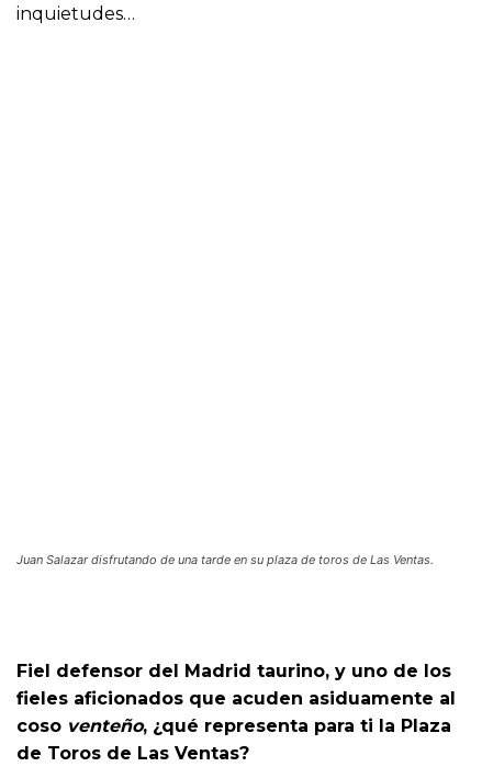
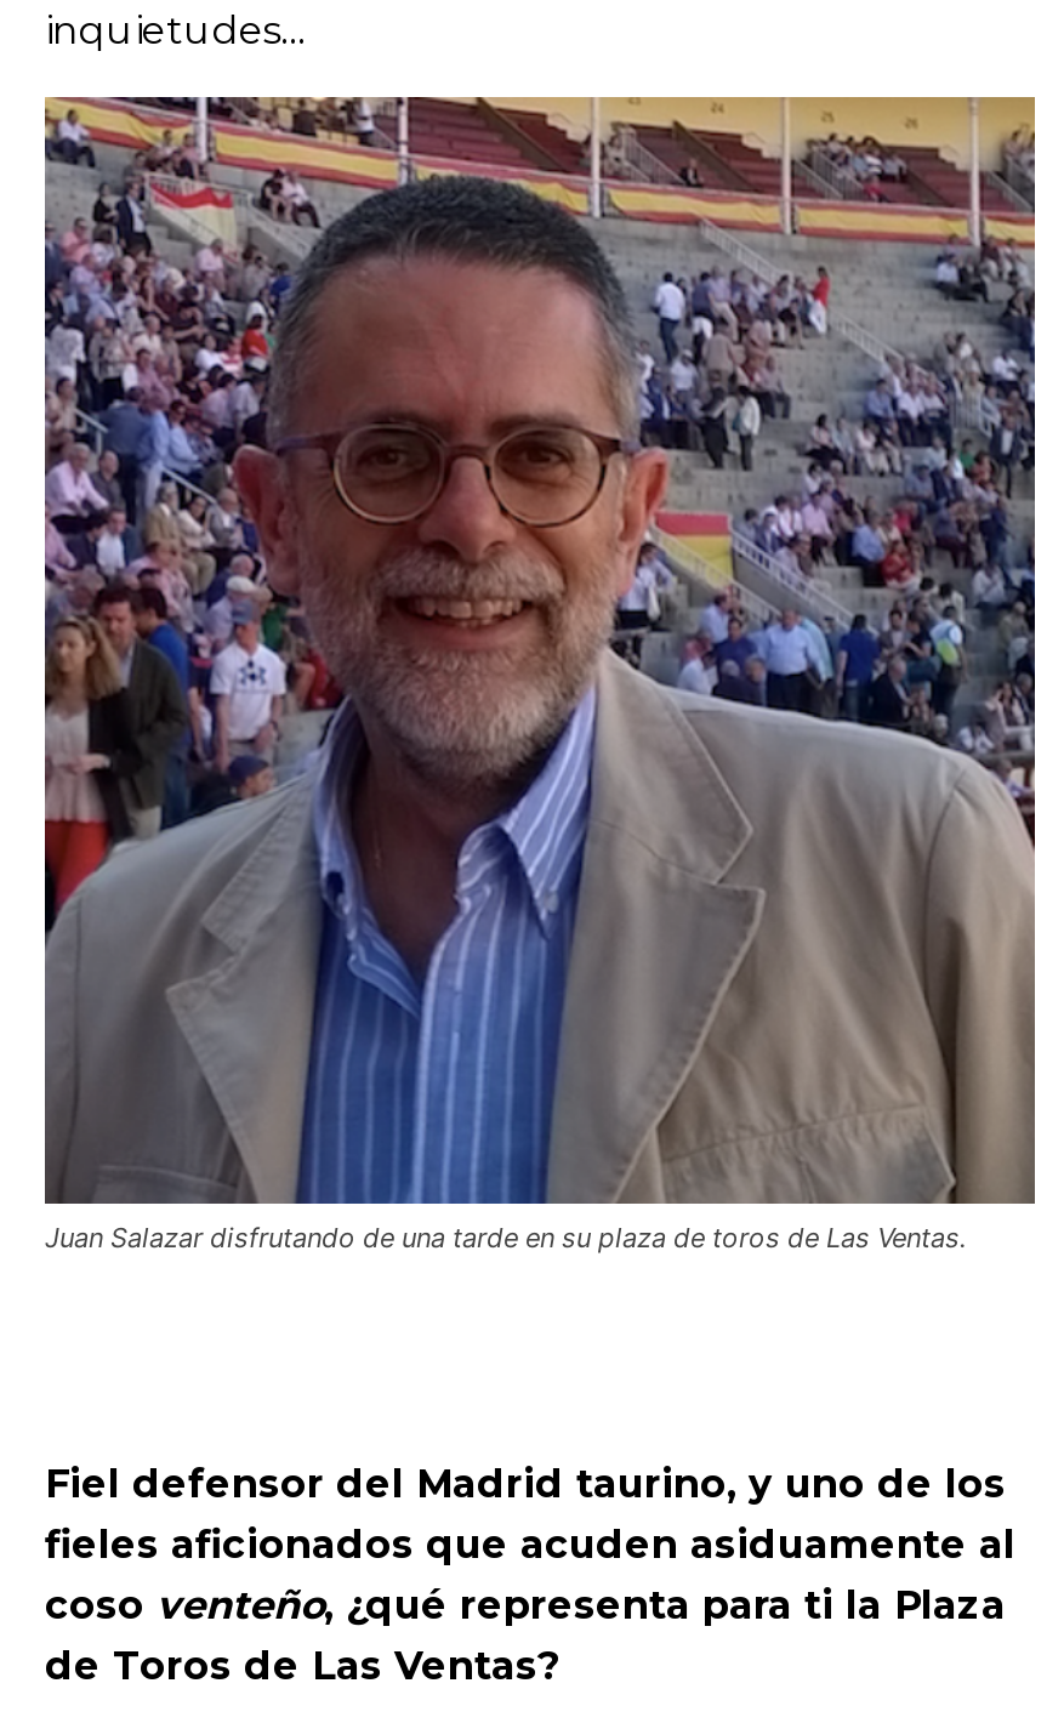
none -> [42,95,1037,1206] [image]

